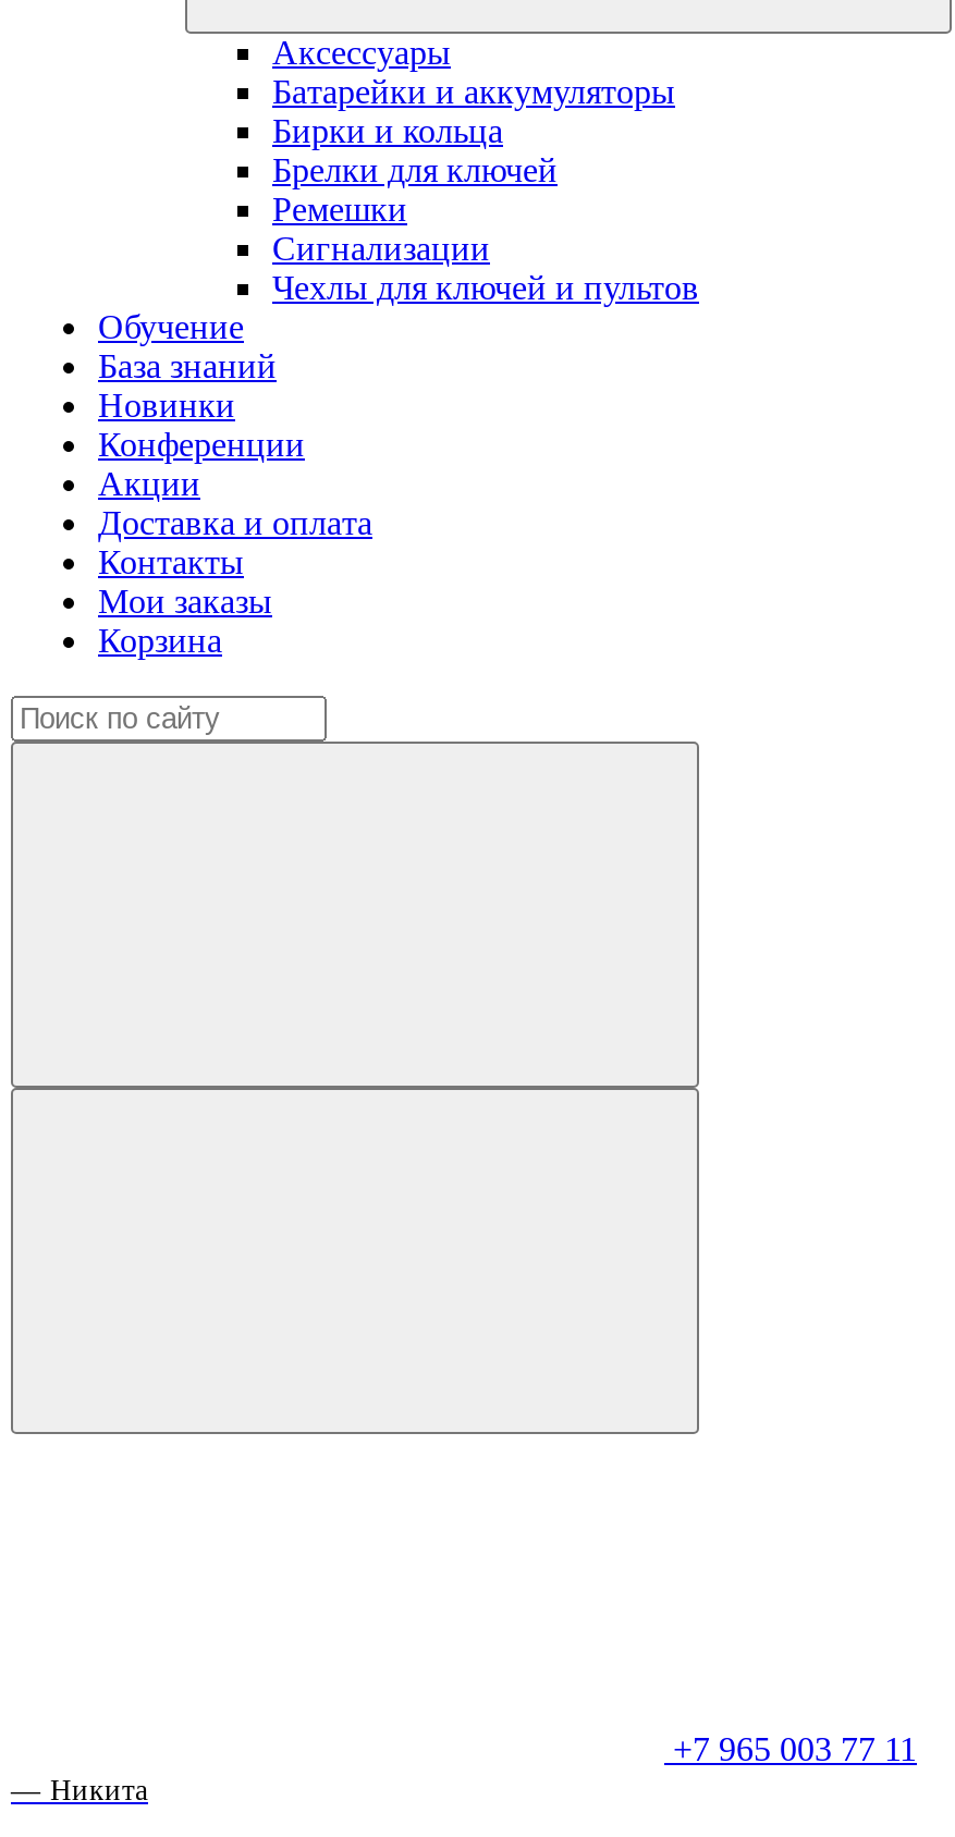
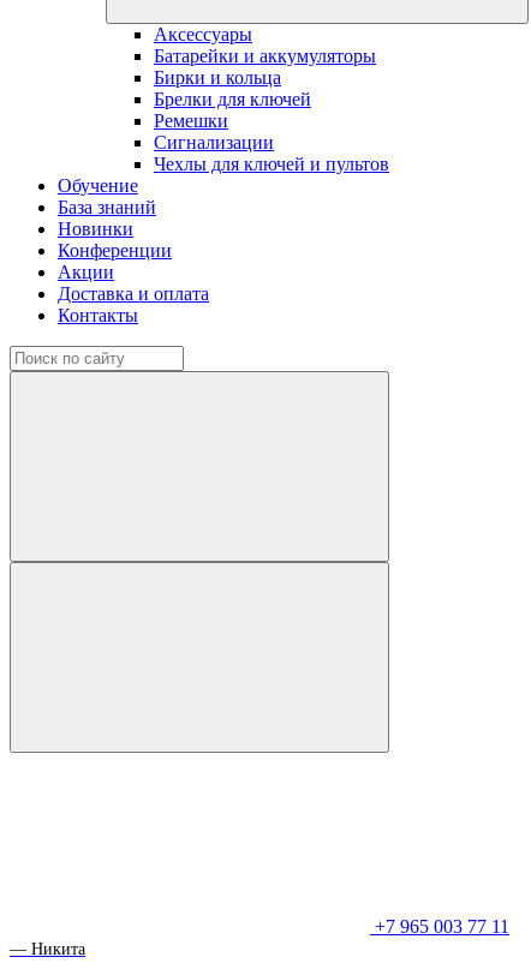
[98,582,272,659] Мои заказы | Корзина -> none

